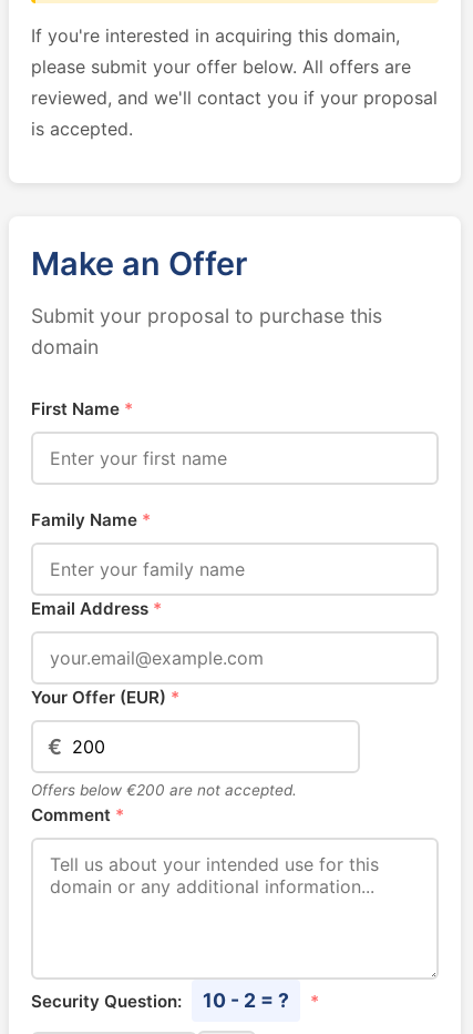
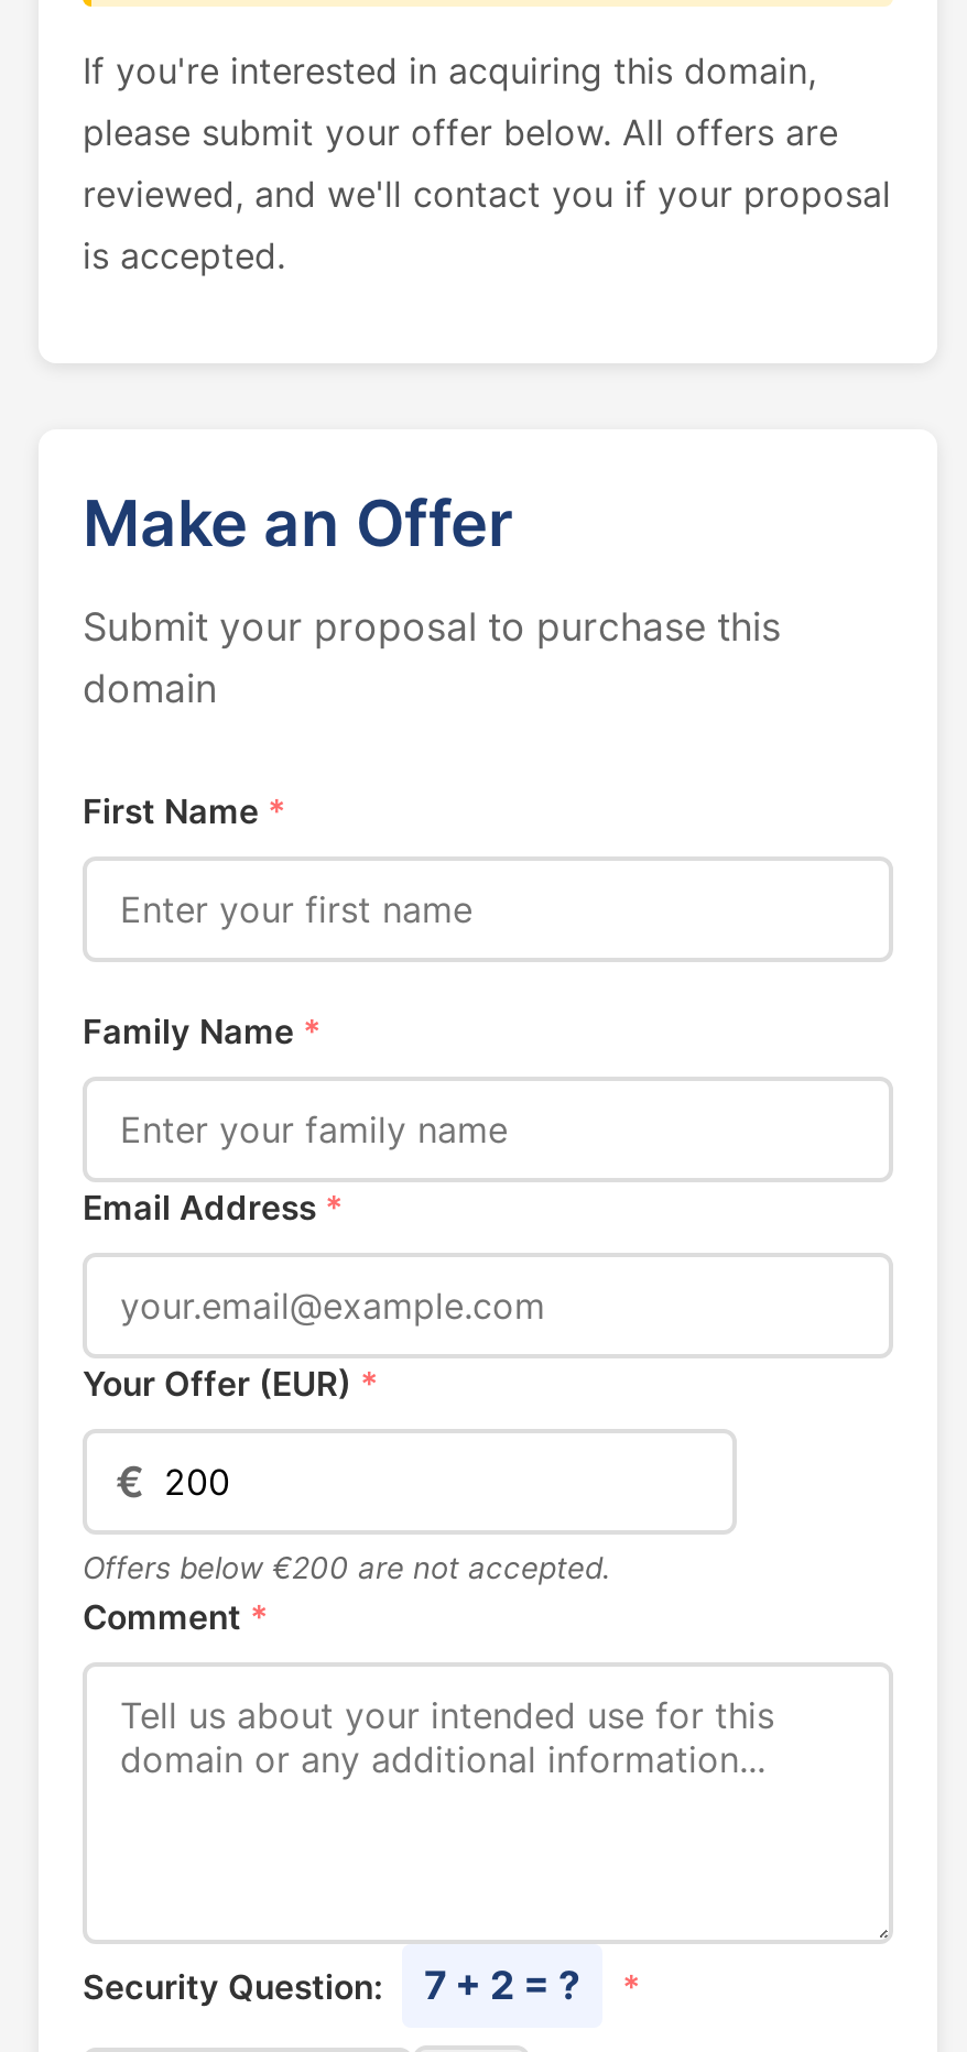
[203,989,289,1012] 10 - 2 = ? -> [424,1962,580,2008] 7 + 2 = ?

